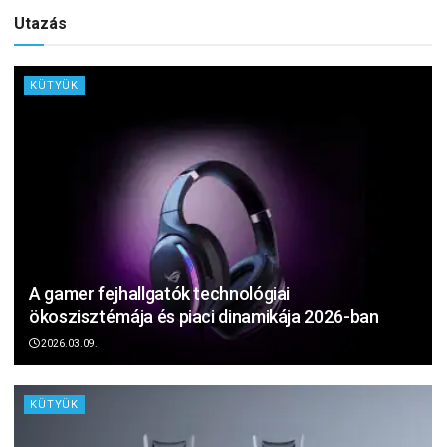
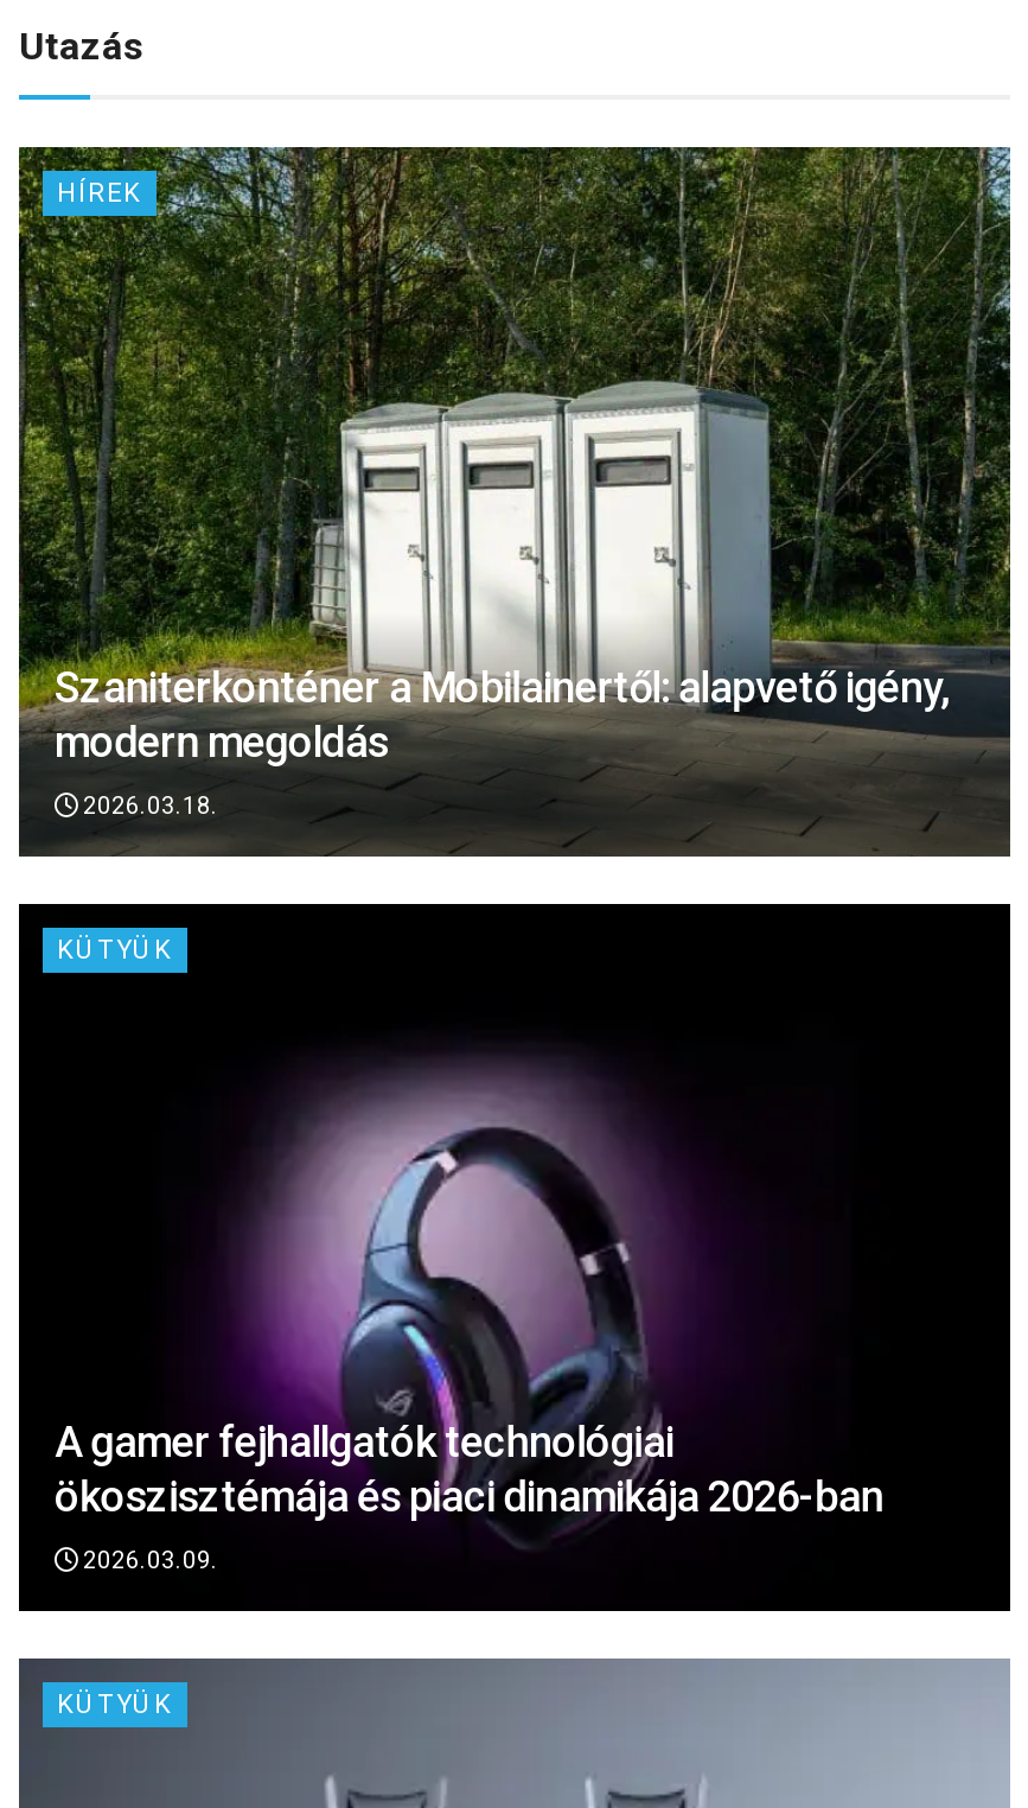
none -> [17,145,1013,857] [image] | HÍREK
none -> [55,661,950,817] Szaniterkonténer a Mobilainertől: alapvető igény, | modern megoldás | 2026.03.18.

